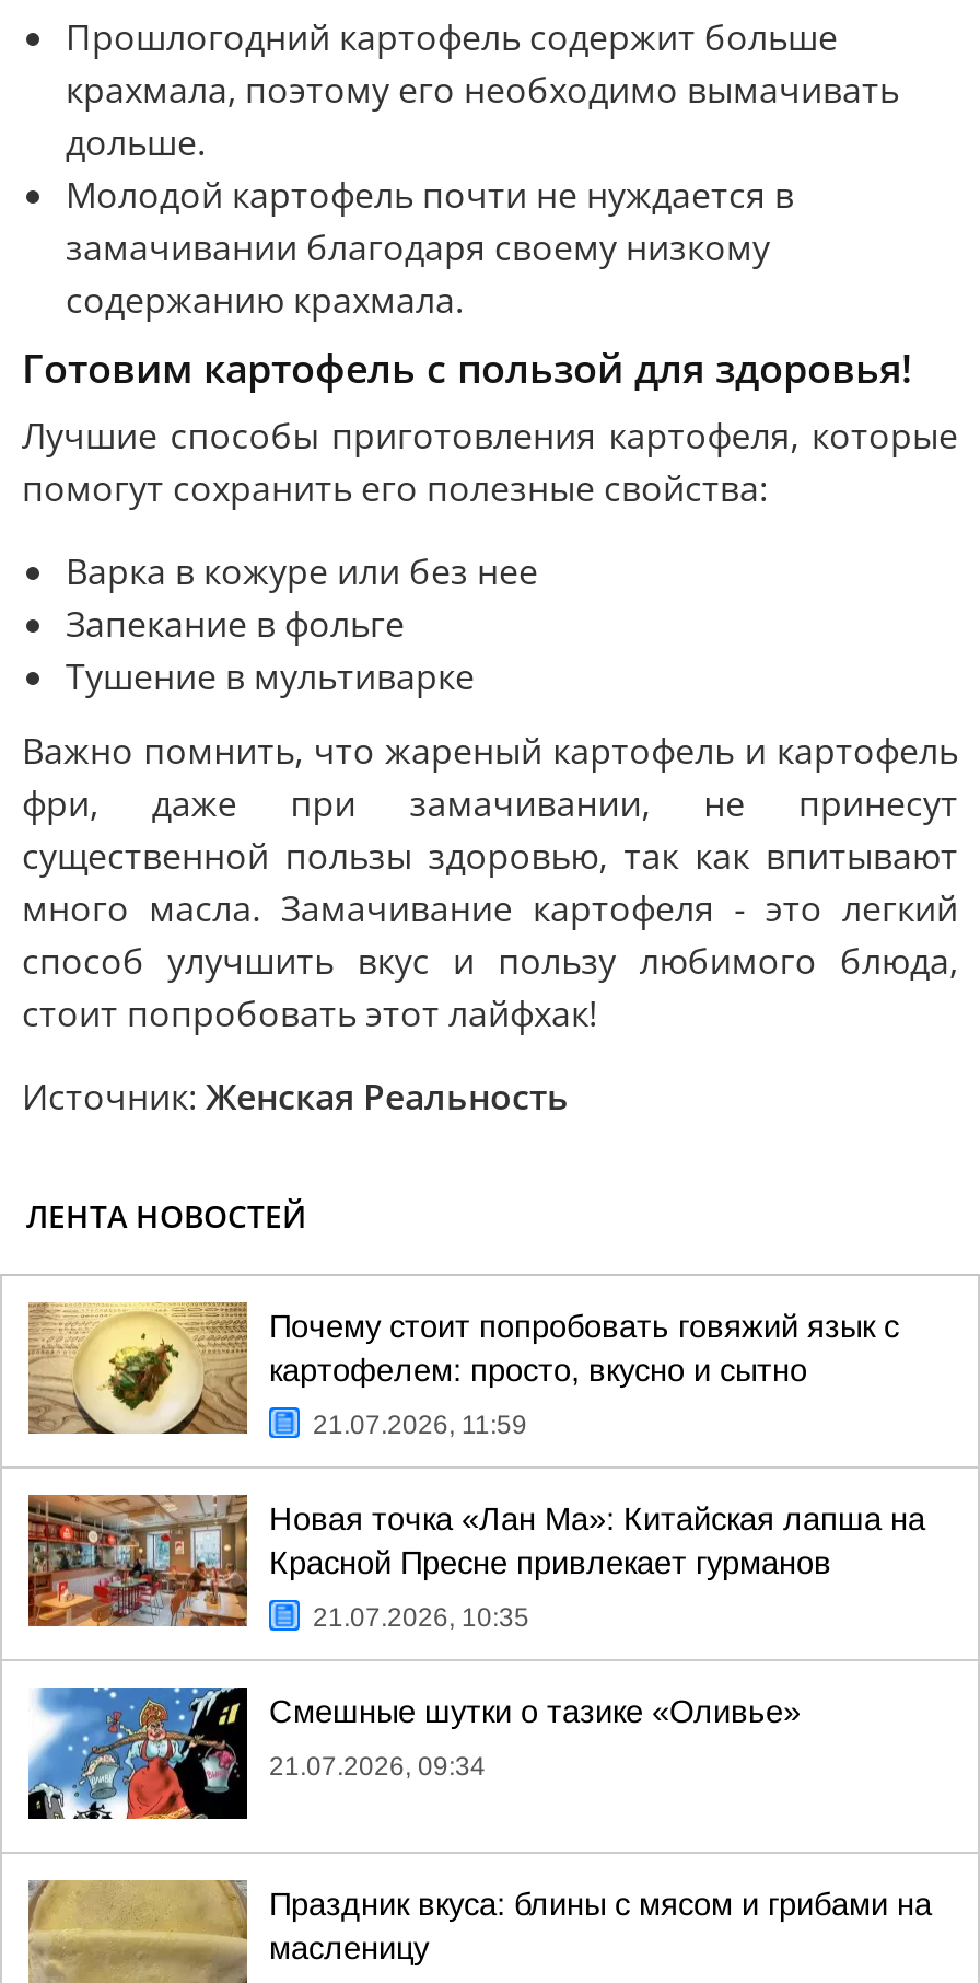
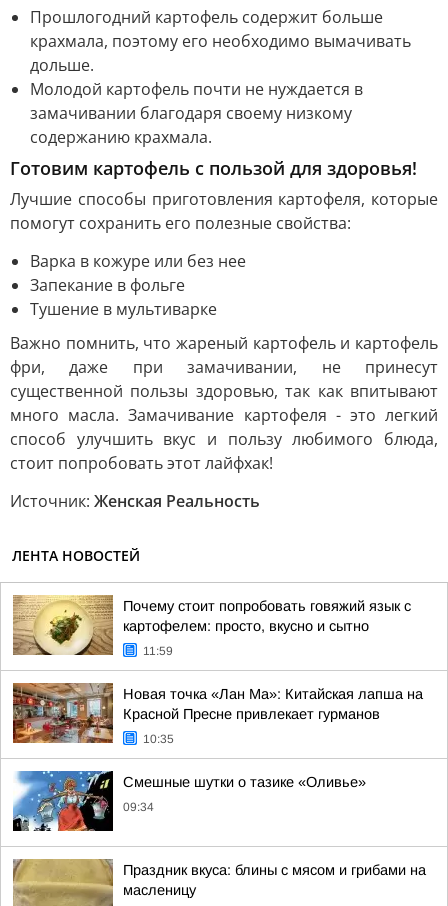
[313,1410,527,1440] 21.07.2026, 11:59 -> [143,644,173,658] 11:59
[313,1602,529,1633] 21.07.2026, 10:35 -> [143,732,174,746] 10:35
[269,1751,486,1782] 21.07.2026, 09:34 -> [123,800,154,814] 09:34

